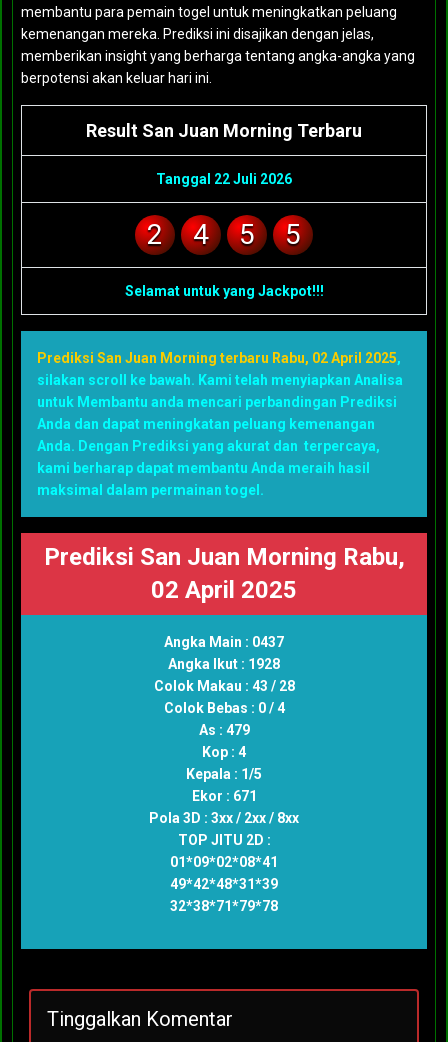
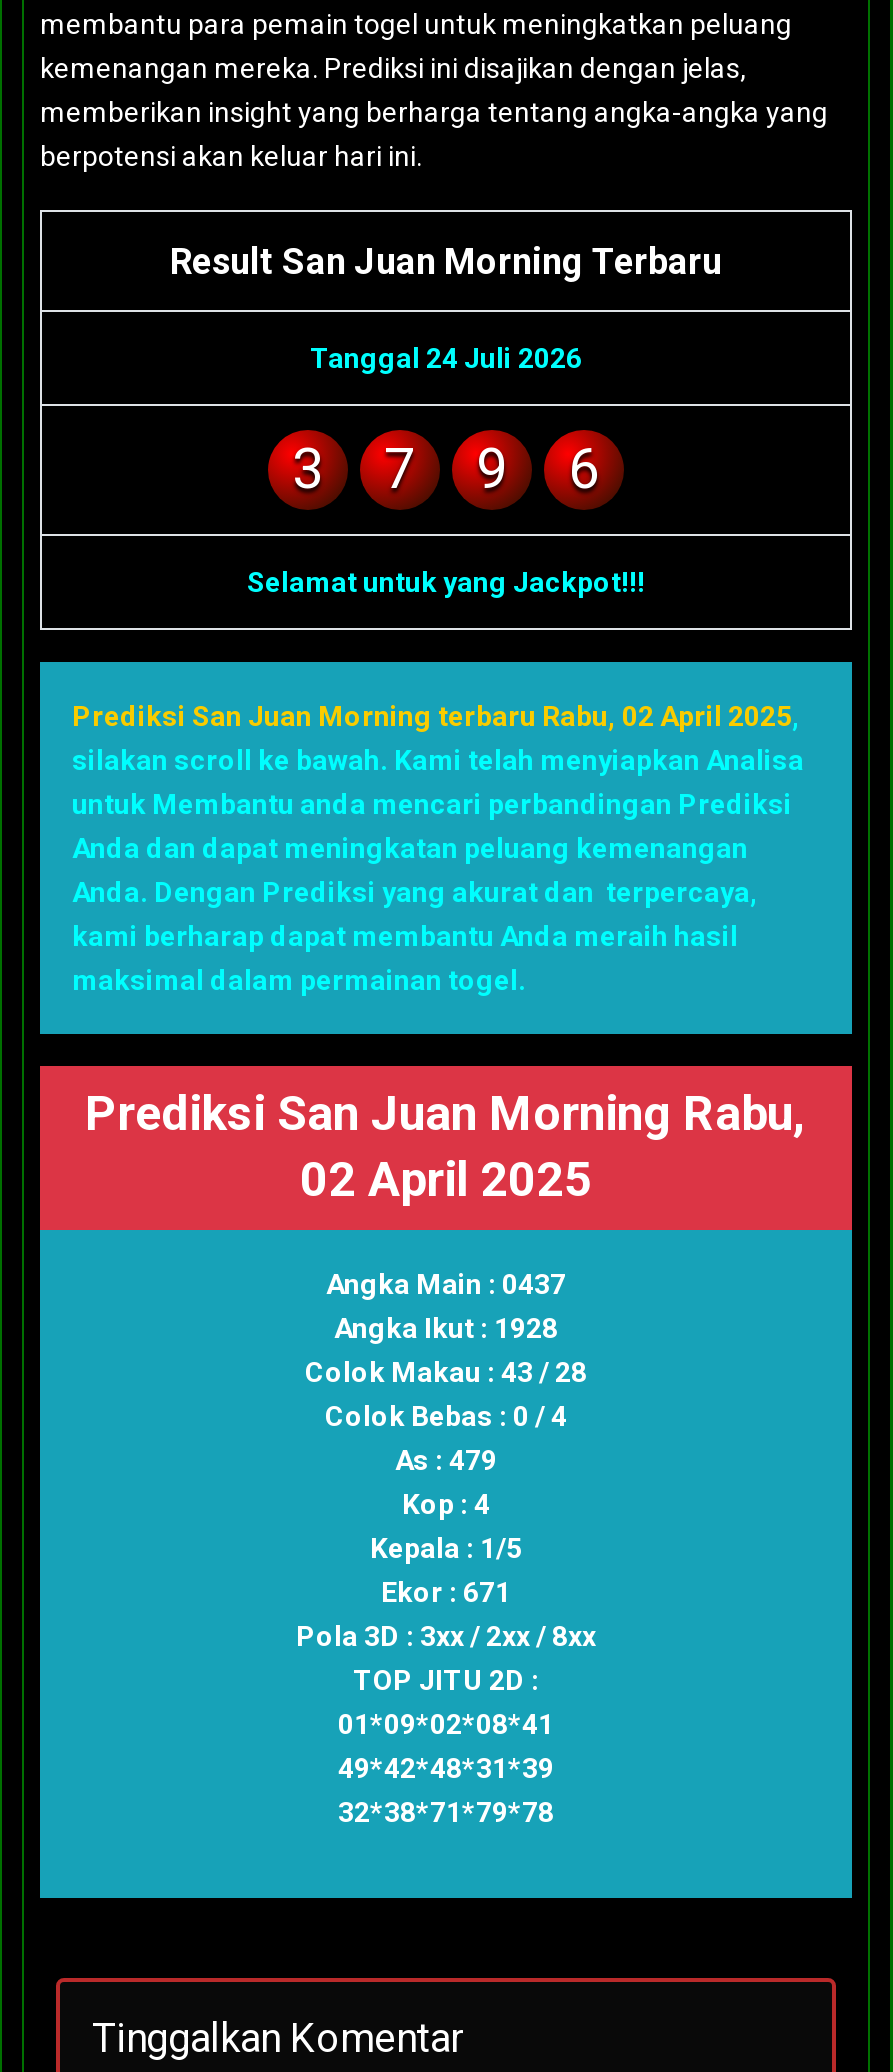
[156,170,292,186] Tanggal 22 Juli 2026 -> [310,341,582,373] Tanggal 24 Juli 2026
[147,217,163,250] 2 -> [292,435,324,501] 3
[193,217,209,250] 4 -> [384,435,416,501] 7
[239,217,255,250] 5 -> [476,435,508,501] 9
[285,217,301,250] 5 -> [568,435,600,501] 6

